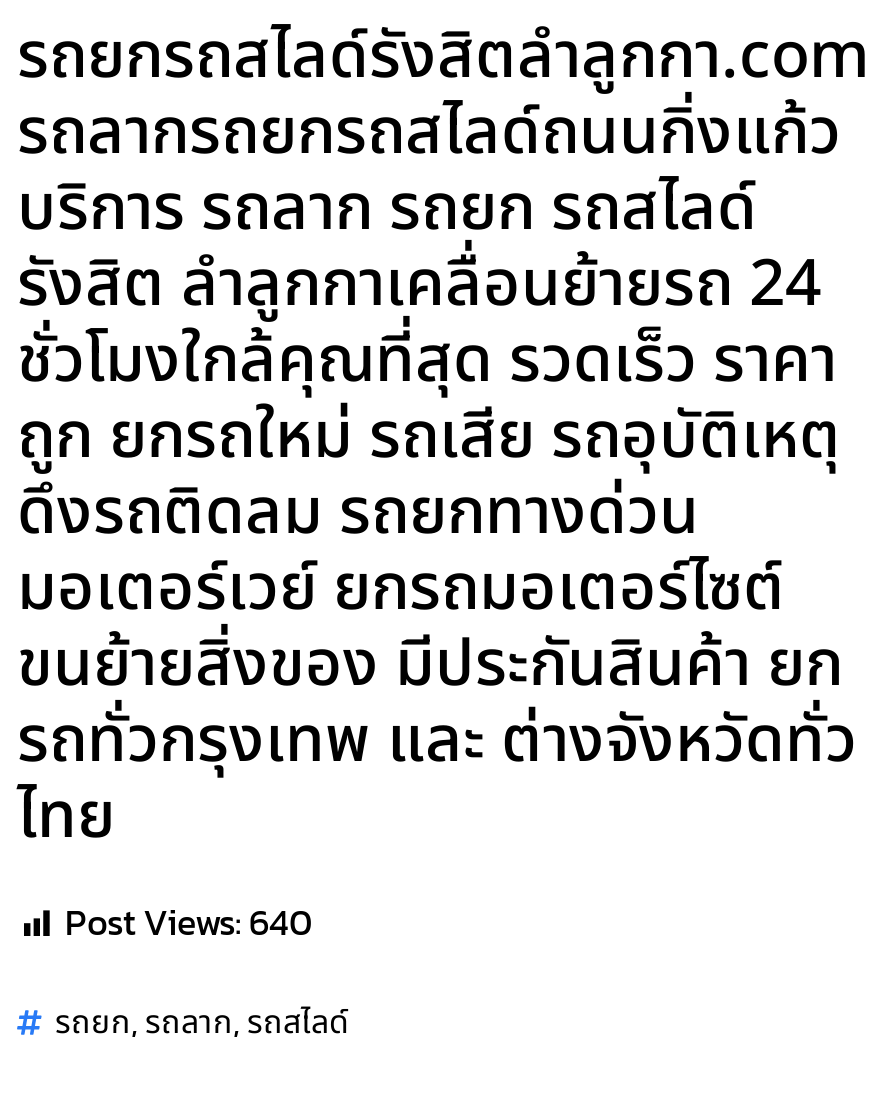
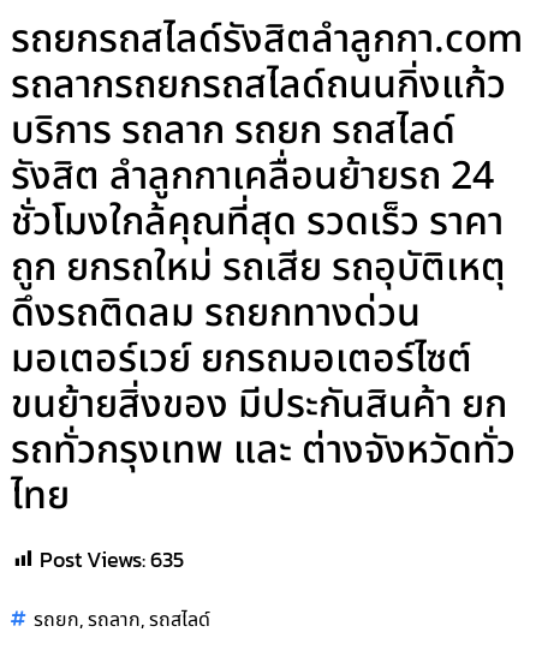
[65,895,313,949] Post Views: 640 -> [40,543,184,575] Post Views: 635

